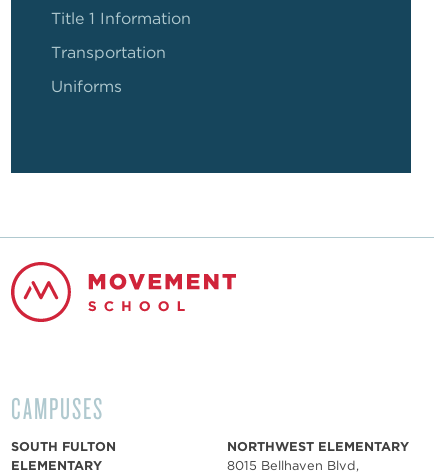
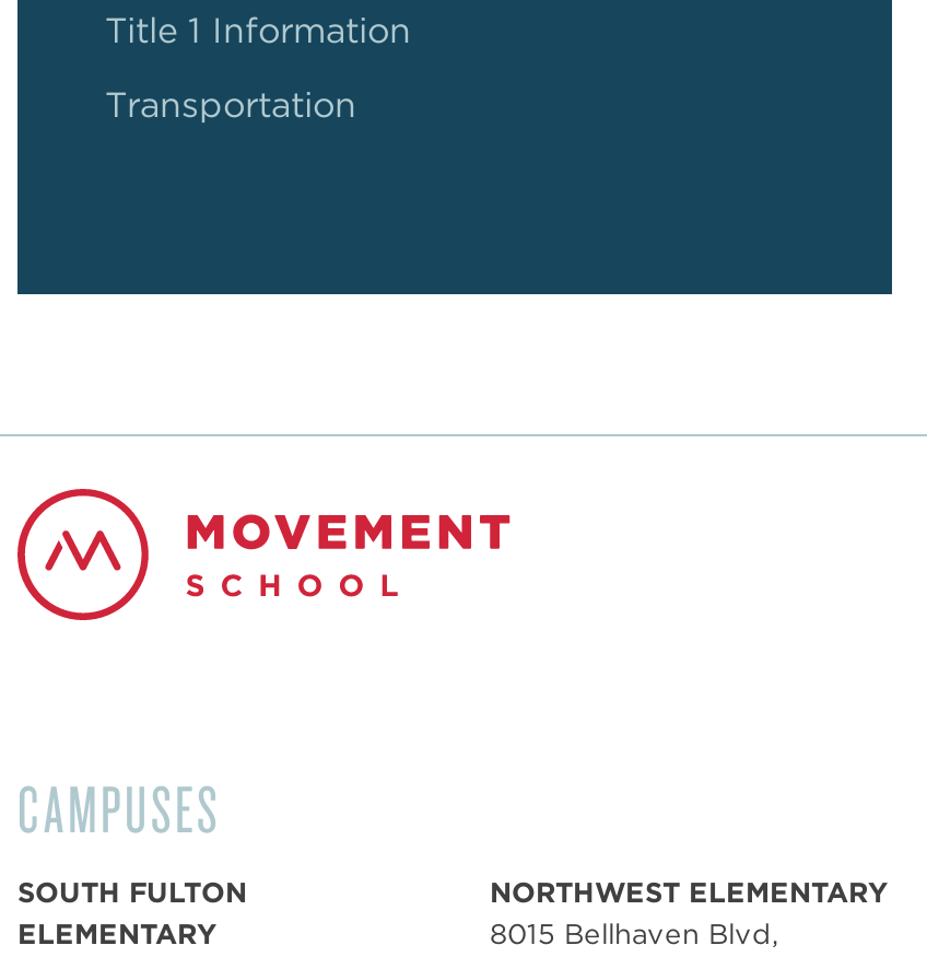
[51,77,122,96] Uniforms -> none

